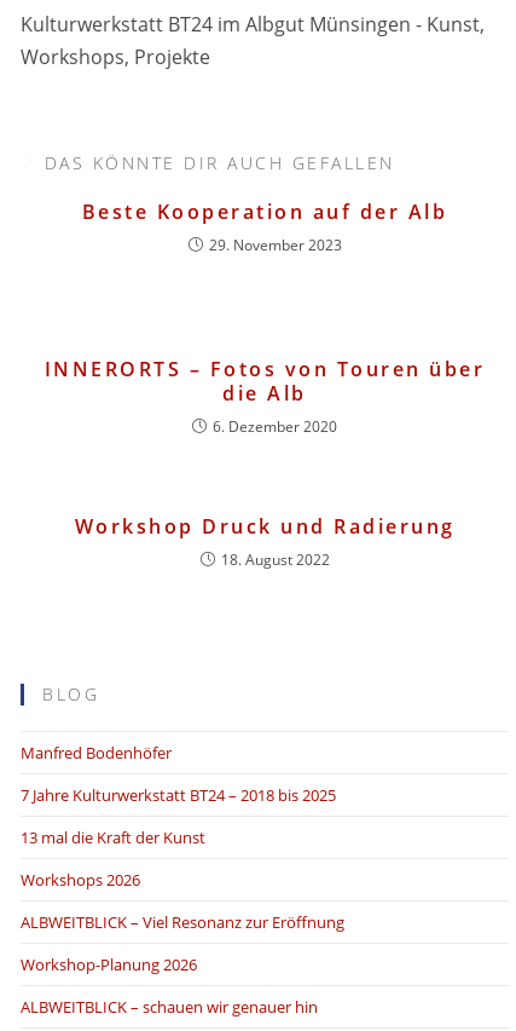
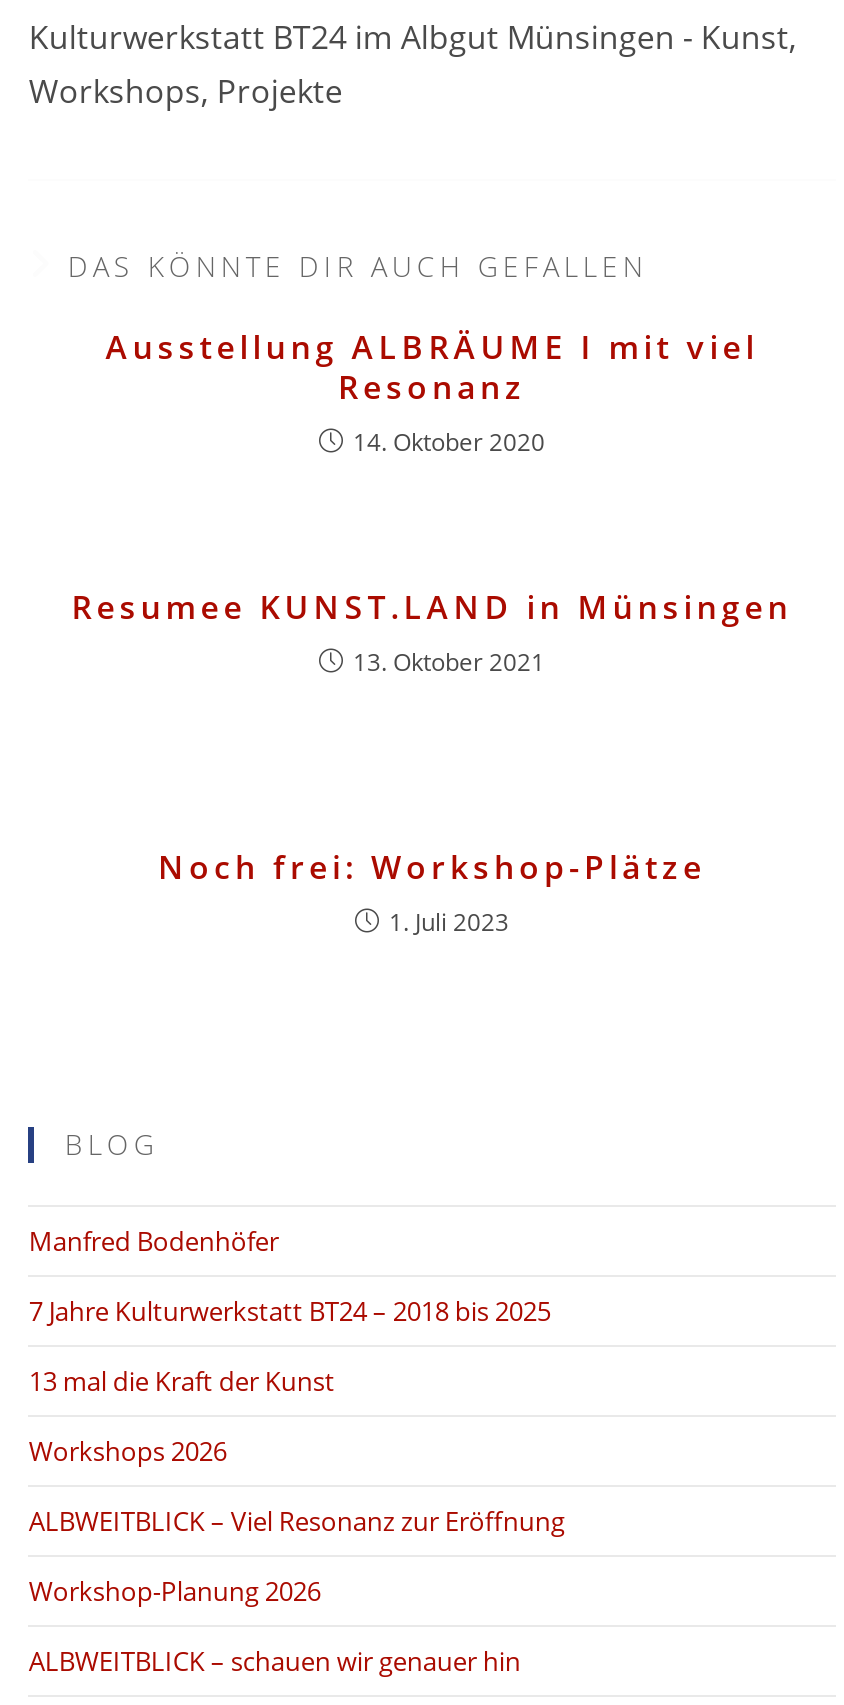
[82,198,447,255] Beste Kooperation auf der Alb | 29. November 2023 -> [106,325,758,459] Ausstellung ALBRÄUME I mit viel | Resonanz | 14. Oktober 2020
[44,355,485,436] INNERORTS – Fotos von Touren über | die Alb | 6. Dezember 2020 -> [72,585,792,679] Resumee KUNST.LAND in Münsingen | 13. Oktober 2021
[74,513,455,570] Workshop Druck und Radierung | 18. August 2022 -> [158,845,706,939] Noch frei: Workshop-Plätze | 1. Juli 2023

